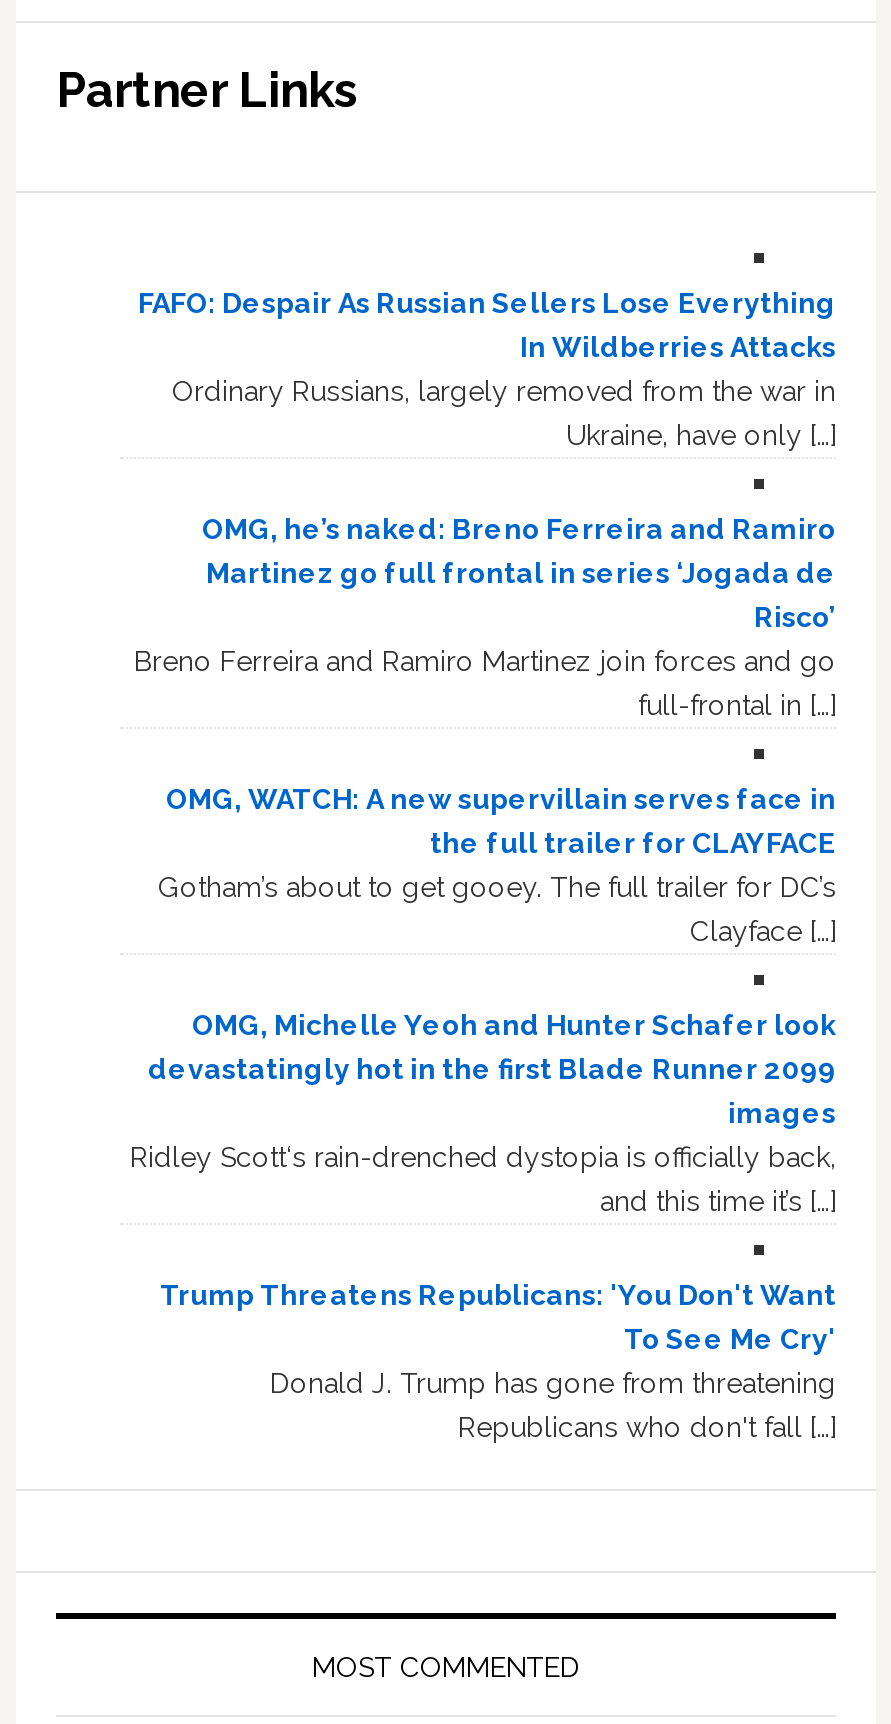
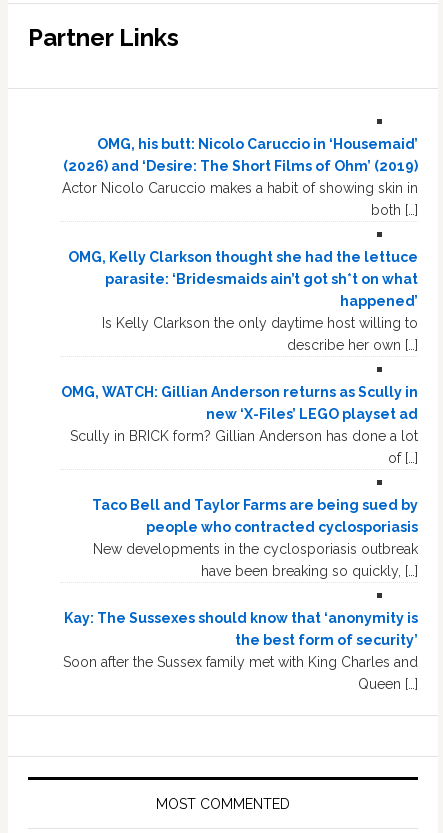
[138,287,836,451] FAFO: Despair As Russian Sellers Lose Everything | In Wildberries Attacks | Ordinary Russians, largely removed from the war in | Ukraine, have only […] -> [62,136,418,218] OMG, his butt: Nicolo Caruccio in ‘Housemaid’ | (2026) and ‘Desire: The Short Films of Ohm’ (2019) | Actor Nicolo Caruccio makes a habit of showing skin in | both […]
[134,513,836,721] OMG, he’s naked: Breno Ferreira and Ramiro | Martinez go full frontal in series ‘Jogada de | Risco’ | Breno Ferreira and Ramiro Martinez join forces and go | full-frontal in […] -> [68,249,418,353] OMG, Kelly Clarkson thought she had the lettuce | parasite: ‘Bridesmaids ain’t got sh*t on what | happened’ | Is Kelly Clarkson the only daytime host willing to | describe her own […]
[158,783,836,947] OMG, WATCH: A new supervillain serves face in | the full trailer for CLAYFACE | Gotham’s about to get gooey. The full trailer for DC’s | Clayface […] -> [61,384,418,466] OMG, WATCH: Gillian Anderson returns as Scully in | new ‘X-Files’ LEGO playset ad | Scully in BRICK form? Gillian Anderson has done a lot | of […]
[130,1009,836,1217] OMG, Michelle Yeoh and Hunter Schafer look | devastatingly hot in the first Blade Runner 2099 | images | Ridley Scott‘s rain-drenched dystopia is officially back, | and this time it’s […] -> [92,497,418,579] Taco Bell and Taylor Farms are being sued by | people who contracted cyclosporiasis | New developments in the cyclosporiasis outbreak | have been breaking so quickly, […]
[160,1279,836,1443] Trump Threatens Republicans: 'You Don't Want | To See Me Cry' | Donald J. Trump has gone from threatening | Republicans who don't fall […] -> [63,610,418,692] Kay: The Sussexes should know that ‘anonymity is | the best form of security’ | Soon after the Sussex family met with King Charles and | Queen […]

